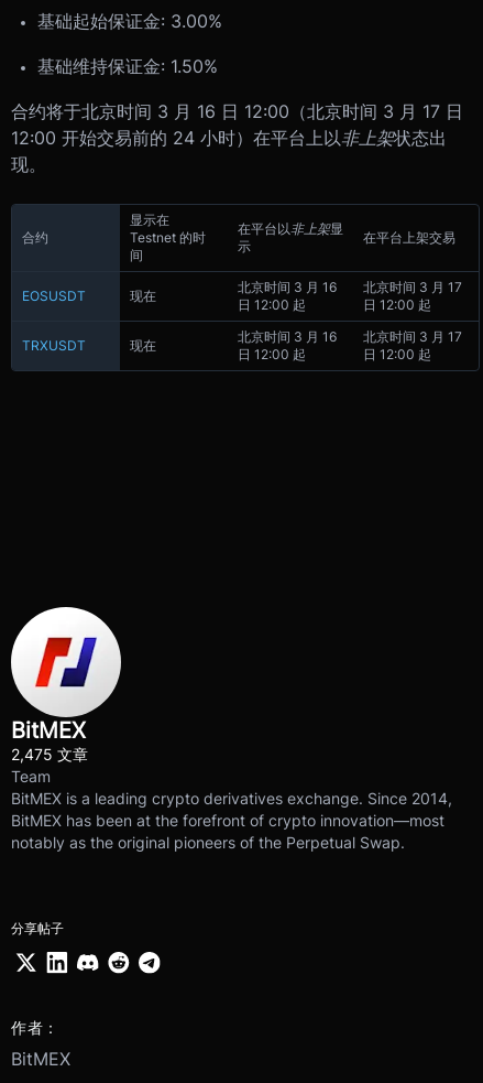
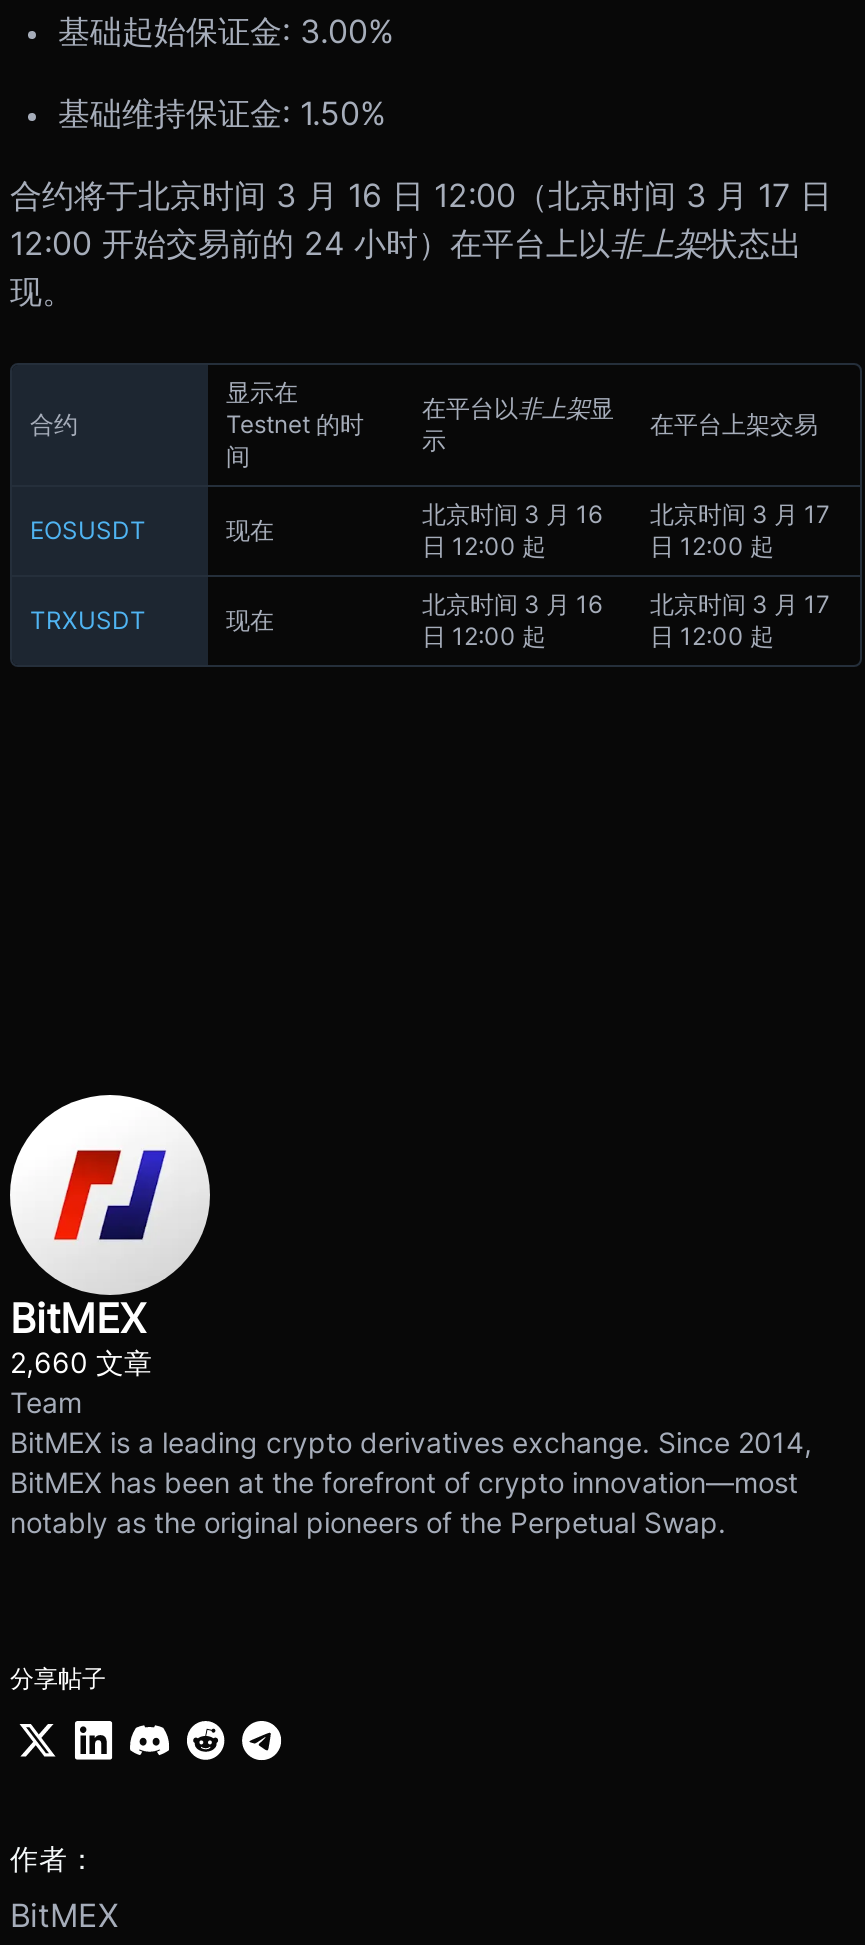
[11,745,88,763] 2,475 文章 -> [10,1345,152,1379] 2,660 文章

